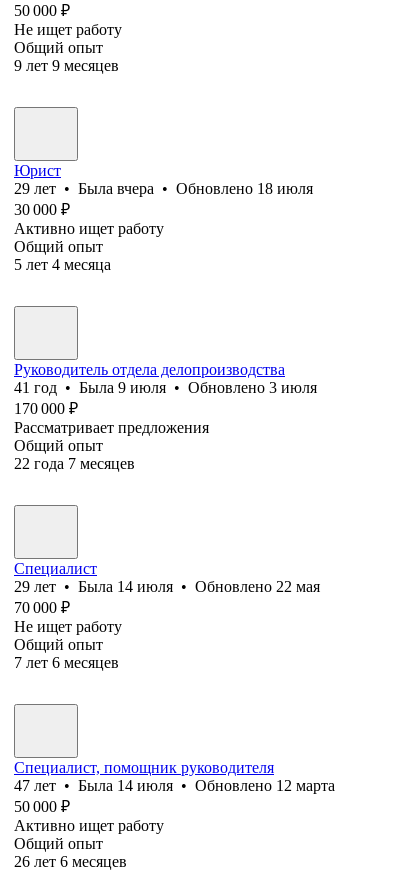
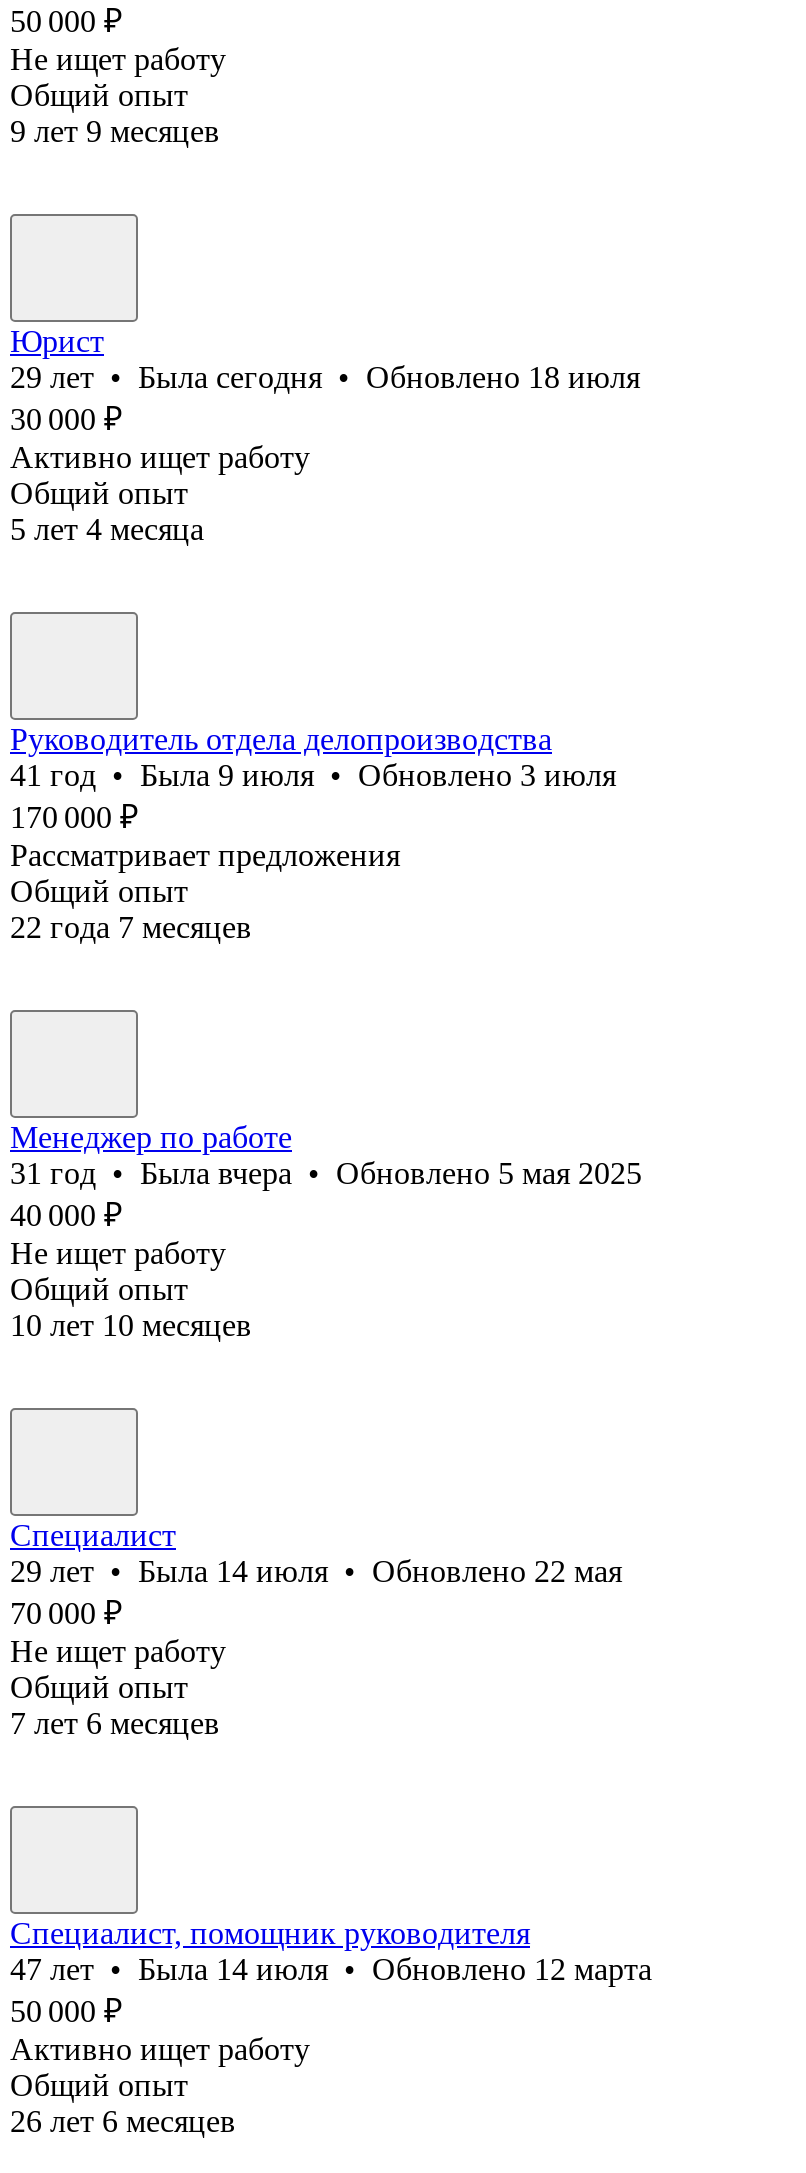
[14,180,313,197] 29 лет • Была вчера • Обновлено 18 июля -> [10,360,640,394] 29 лет • Была сегодня • Обновлено 18 июля
none -> [10,1120,642,1342] Менеджер по работе | 31 год • Была вчера • Обновлено 5 мая 2025 | 40 000 ₽ | Не ищет работу | Общий опыт | 10 лет 10 месяцев

